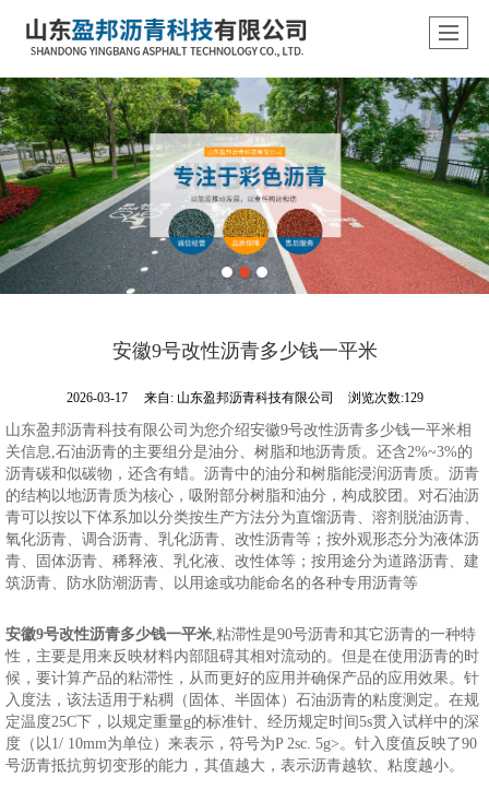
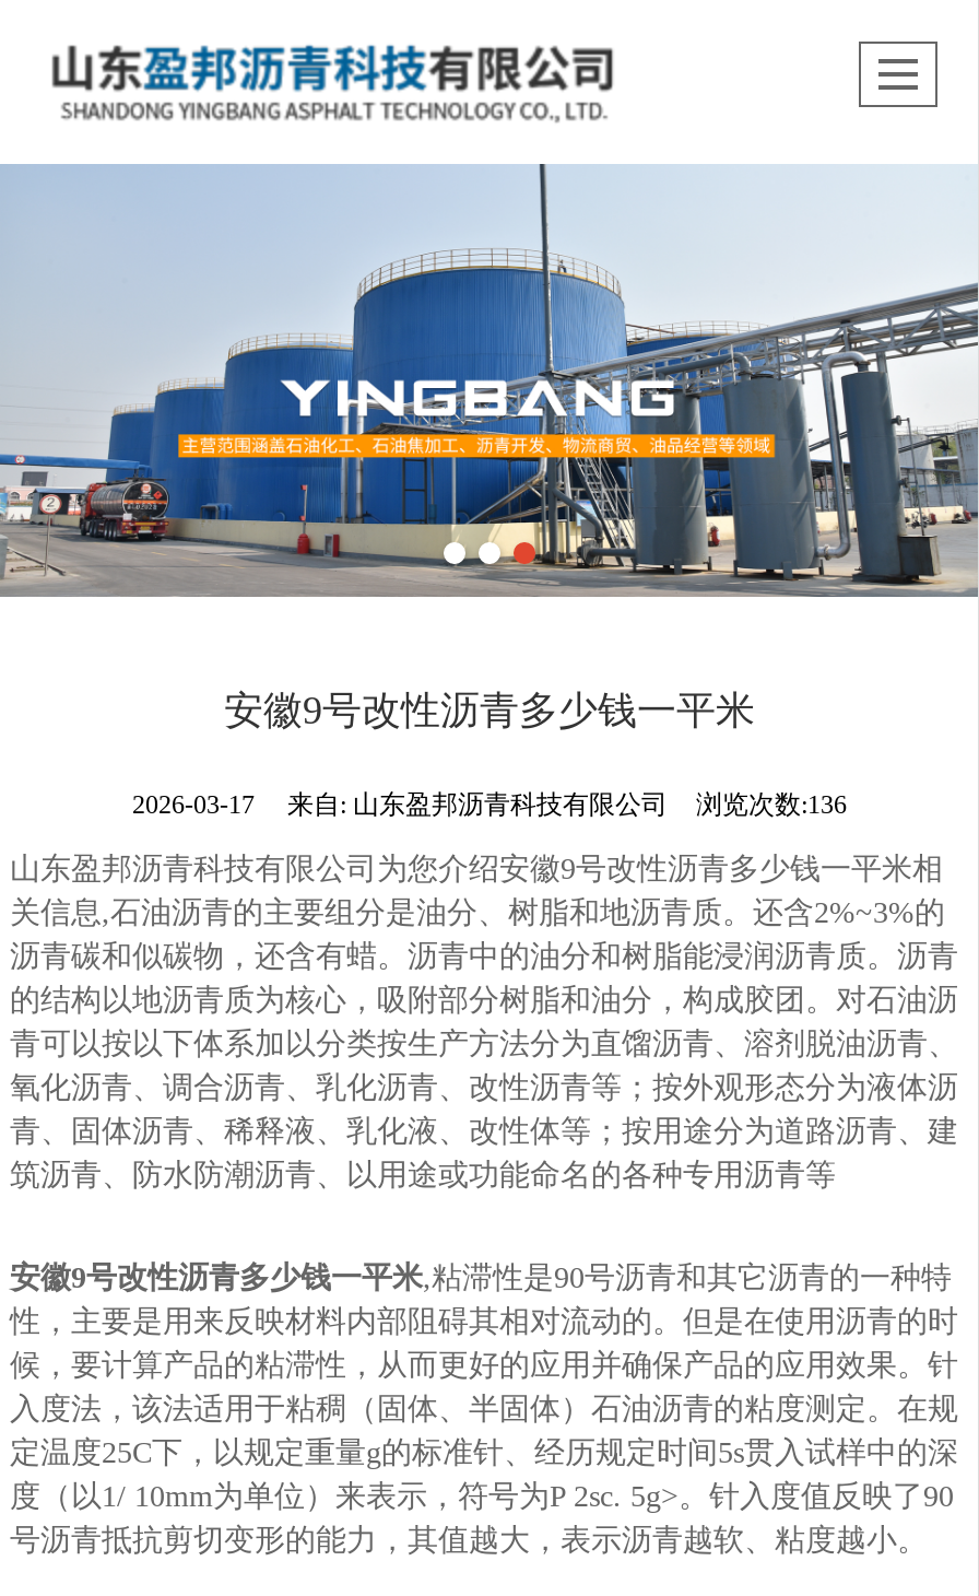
[3,76,486,295] [image] -> [7,162,972,599] [image]
[66,390,423,406] 2026-03-17 来自:山东盈邦沥青科技有限公司 浏览次数:129 -> [132,790,847,821] 2026-03-17 来自:山东盈邦沥青科技有限公司 浏览次数:136

